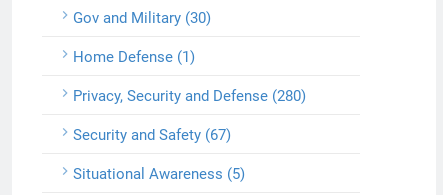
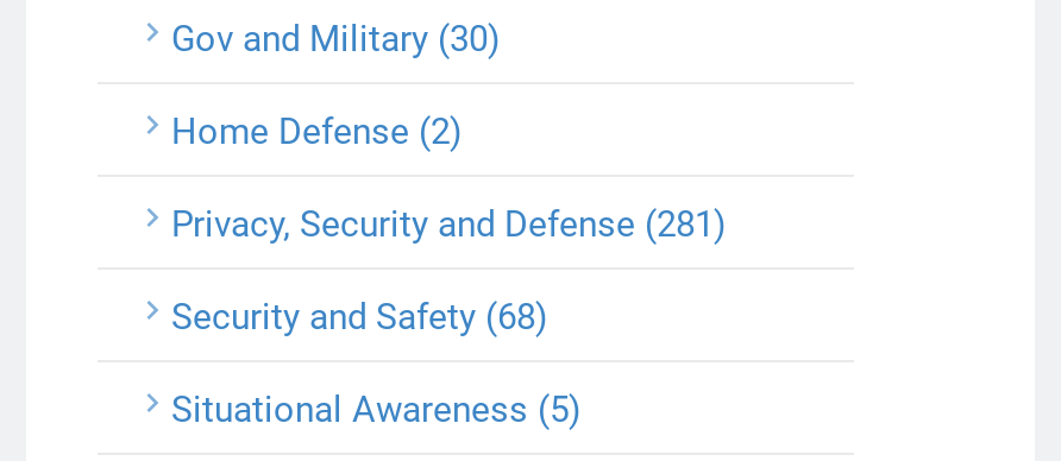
[73,48,195,66] Home Defense (1) -> [171,110,462,153] Home Defense (2)
[73,87,306,105] Privacy, Security and Defense (280) -> [171,203,726,246] Privacy, Security and Defense (281)
[73,126,231,144] Security and Safety (67) -> [171,296,547,338] Security and Safety (68)

